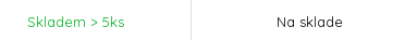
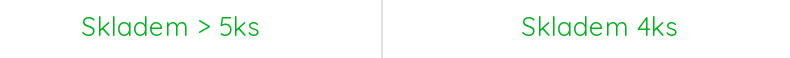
[276,13,342,30] Na sklade -> [521,10,677,42] Skladem 4ks

